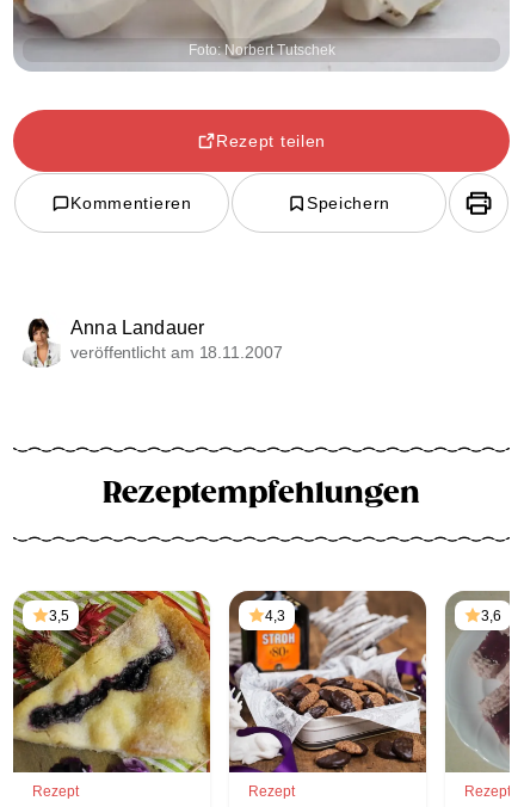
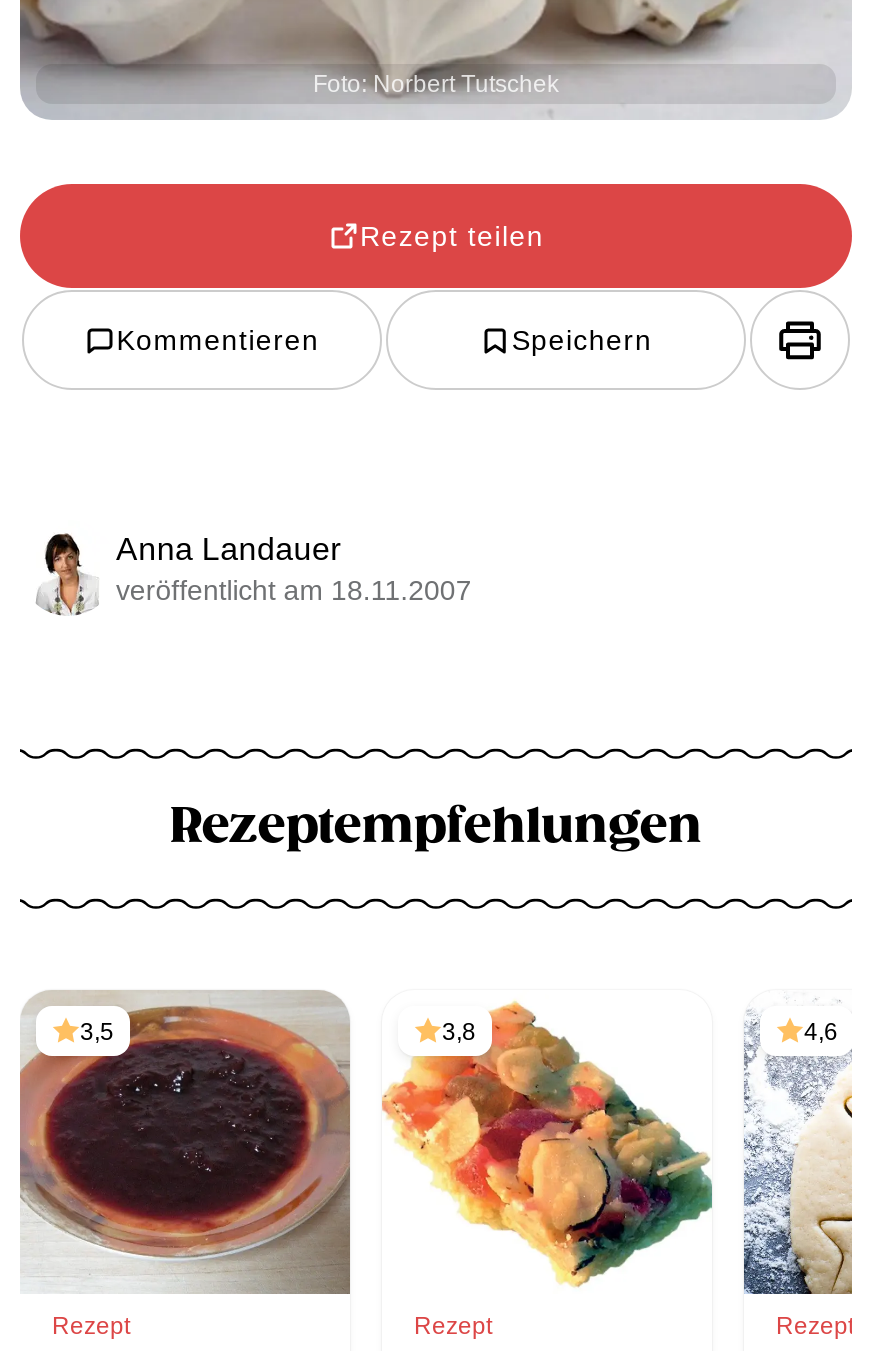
[12,590,211,774] [image] -> [18,990,352,1294] [image]
[228,590,427,774] [image] | 4,3 -> [382,990,714,1294] [image] | 3,8
[444,590,511,772] [image] | 3,6 -> [742,990,854,1296] [image] | 4,6

